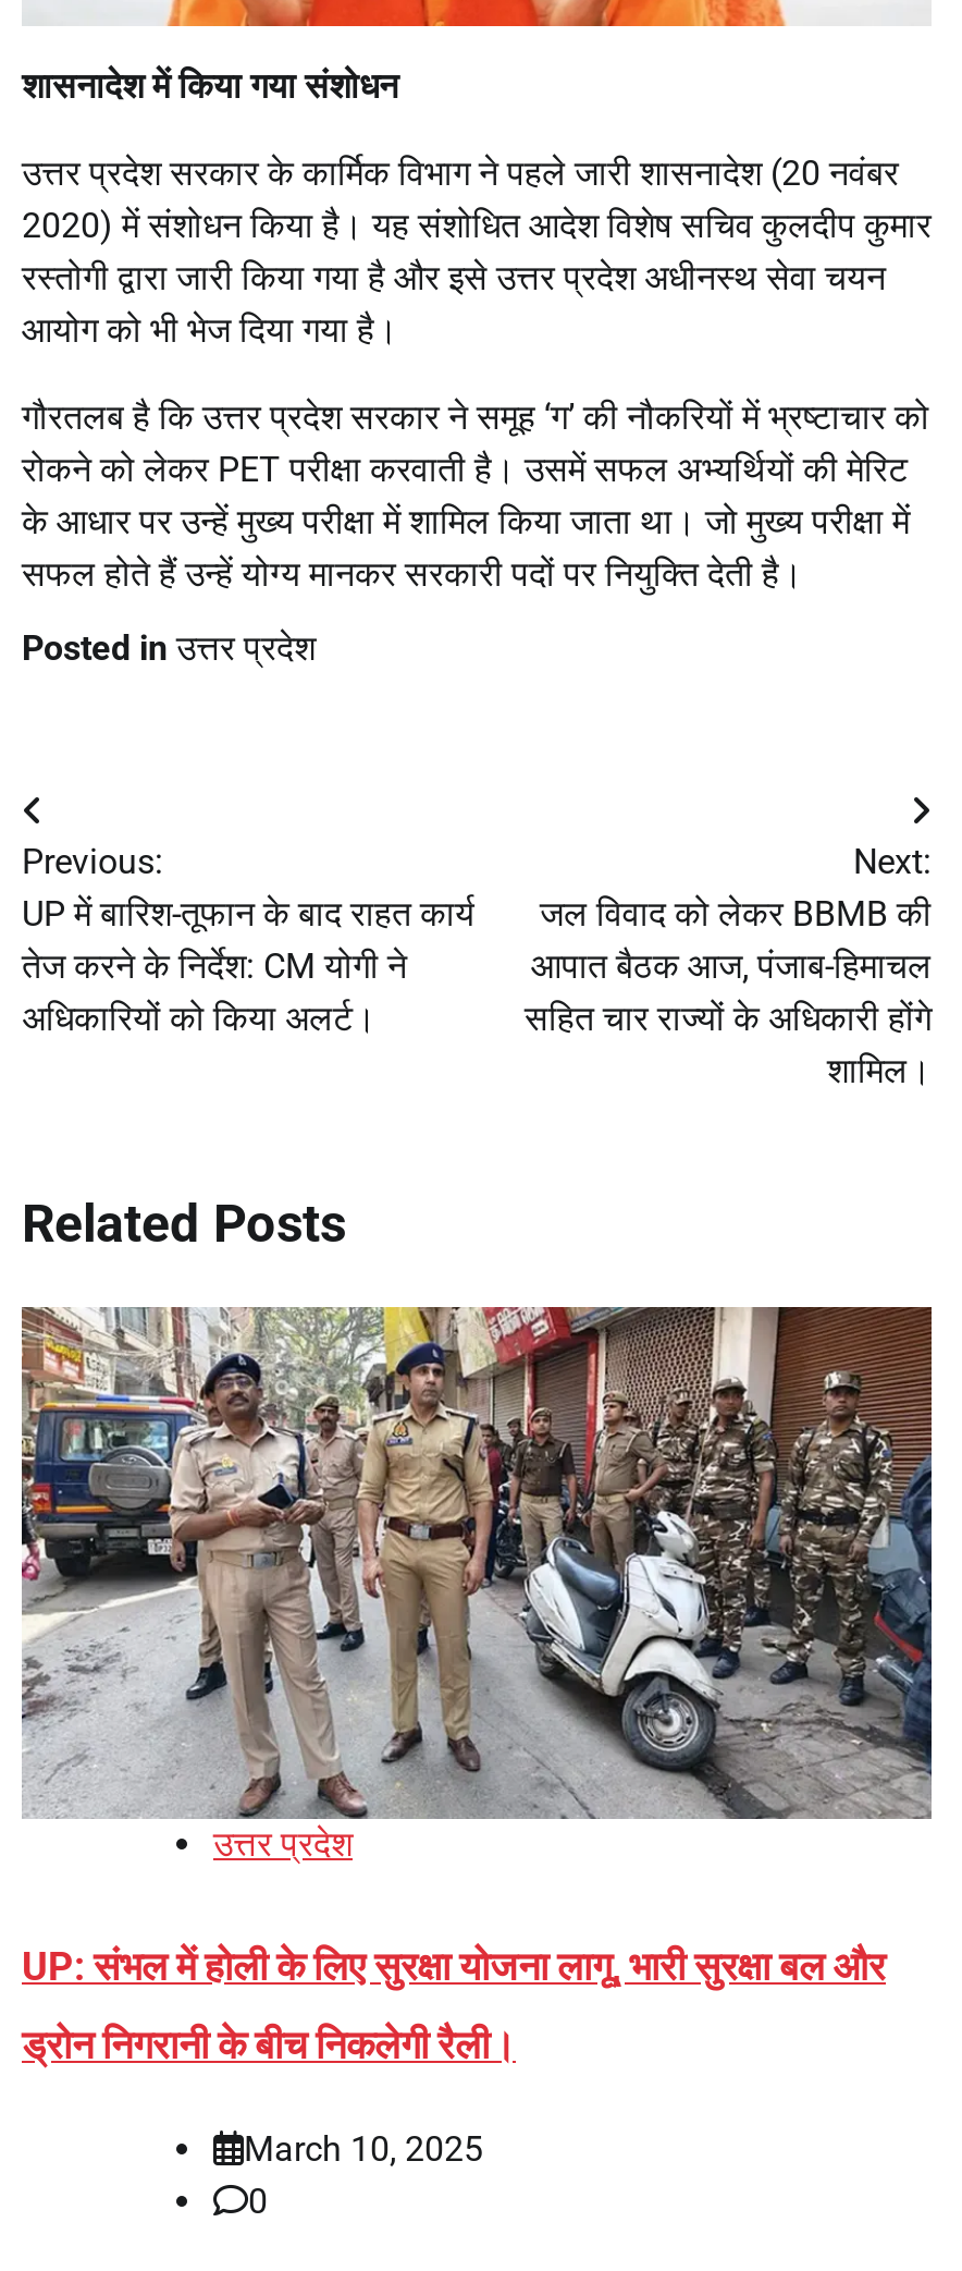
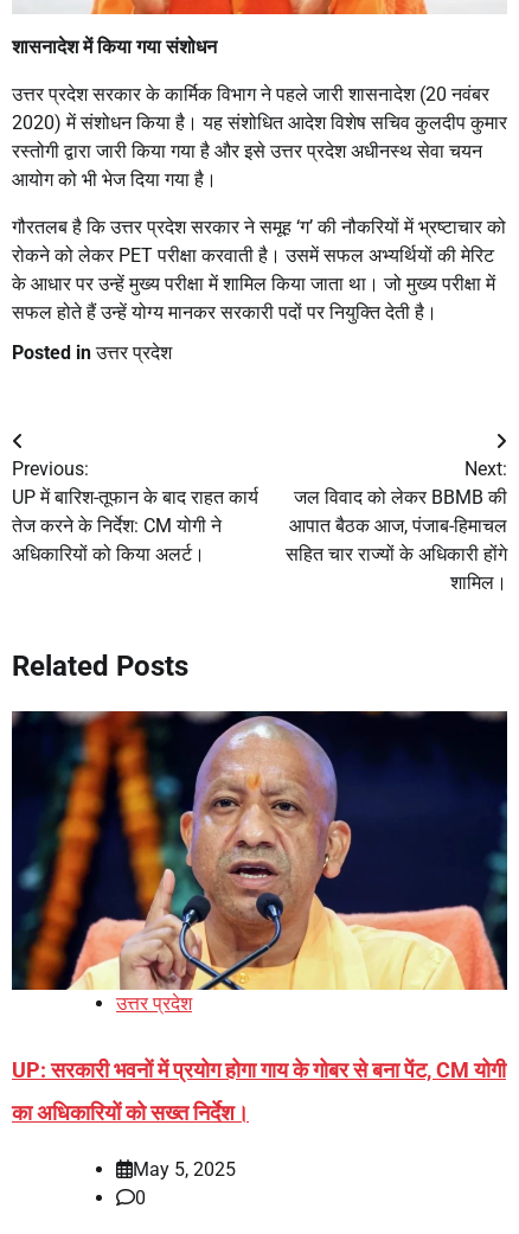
[20,1305,934,1821] [image] -> [11,710,508,991] [image]
[22,1943,886,1989] UP: संभल में होली के लिए सुरक्षा योजना लागू, भारी सुरक्षा बल और -> [12,1057,506,1082] UP: सरकारी भवनों में प्रयोग होगा गाय के गोबर से बना पेंट, CM योगी
[22,2022,516,2067] ड्रोन निगरानी के बीच निकलेगी रैली। -> [12,1100,249,1125] का अधिकारियों को सख्त निर्देश।
[244,2128,483,2169] March 10, 2025 -> [133,1158,236,1181] May 5, 2025

